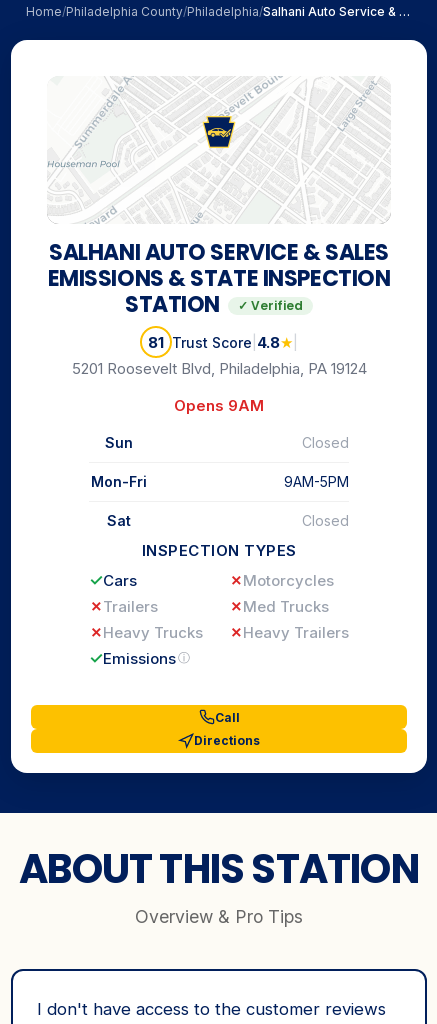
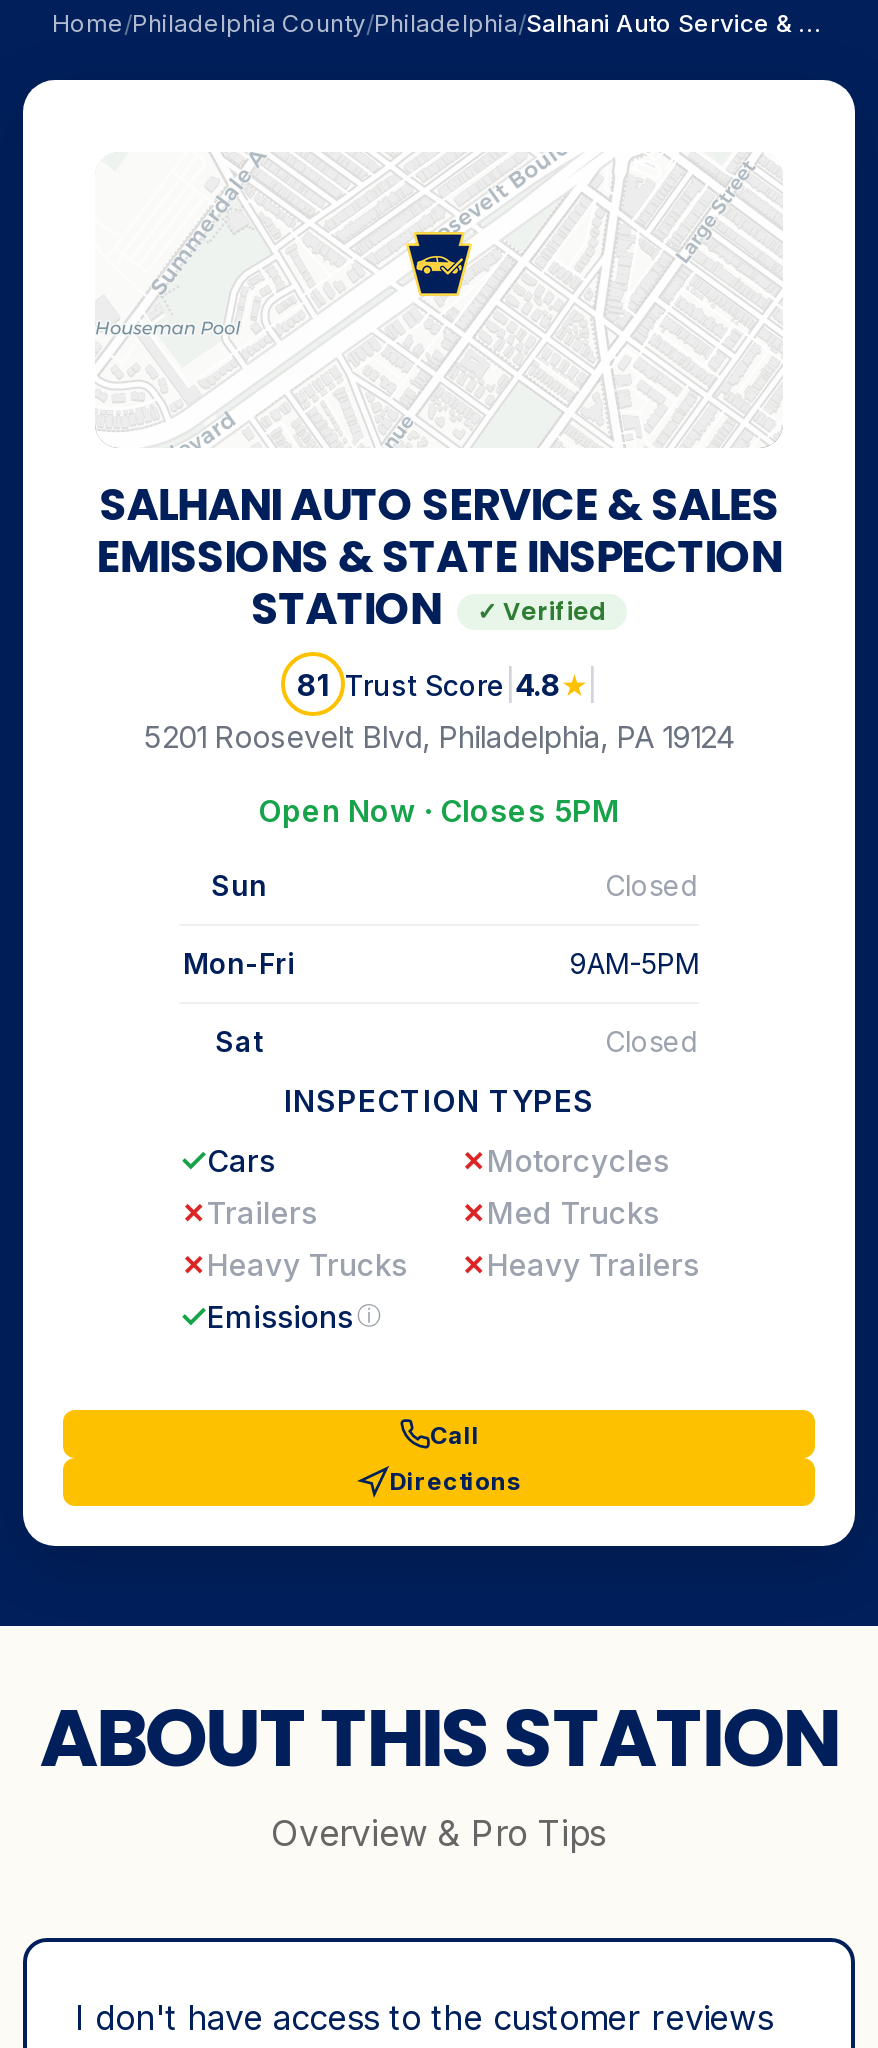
[174,396,264,415] Opens 9AM -> [258,792,620,830] Open Now · Closes 5PM

